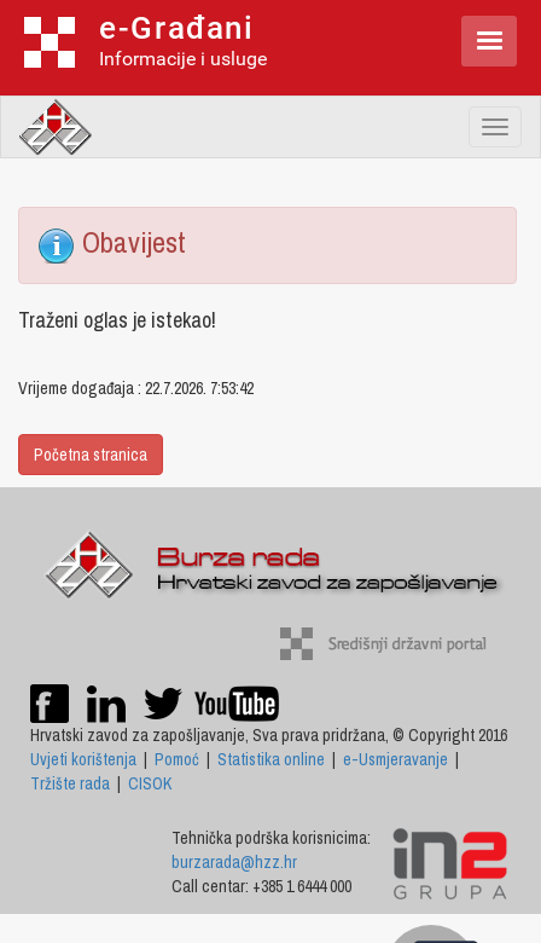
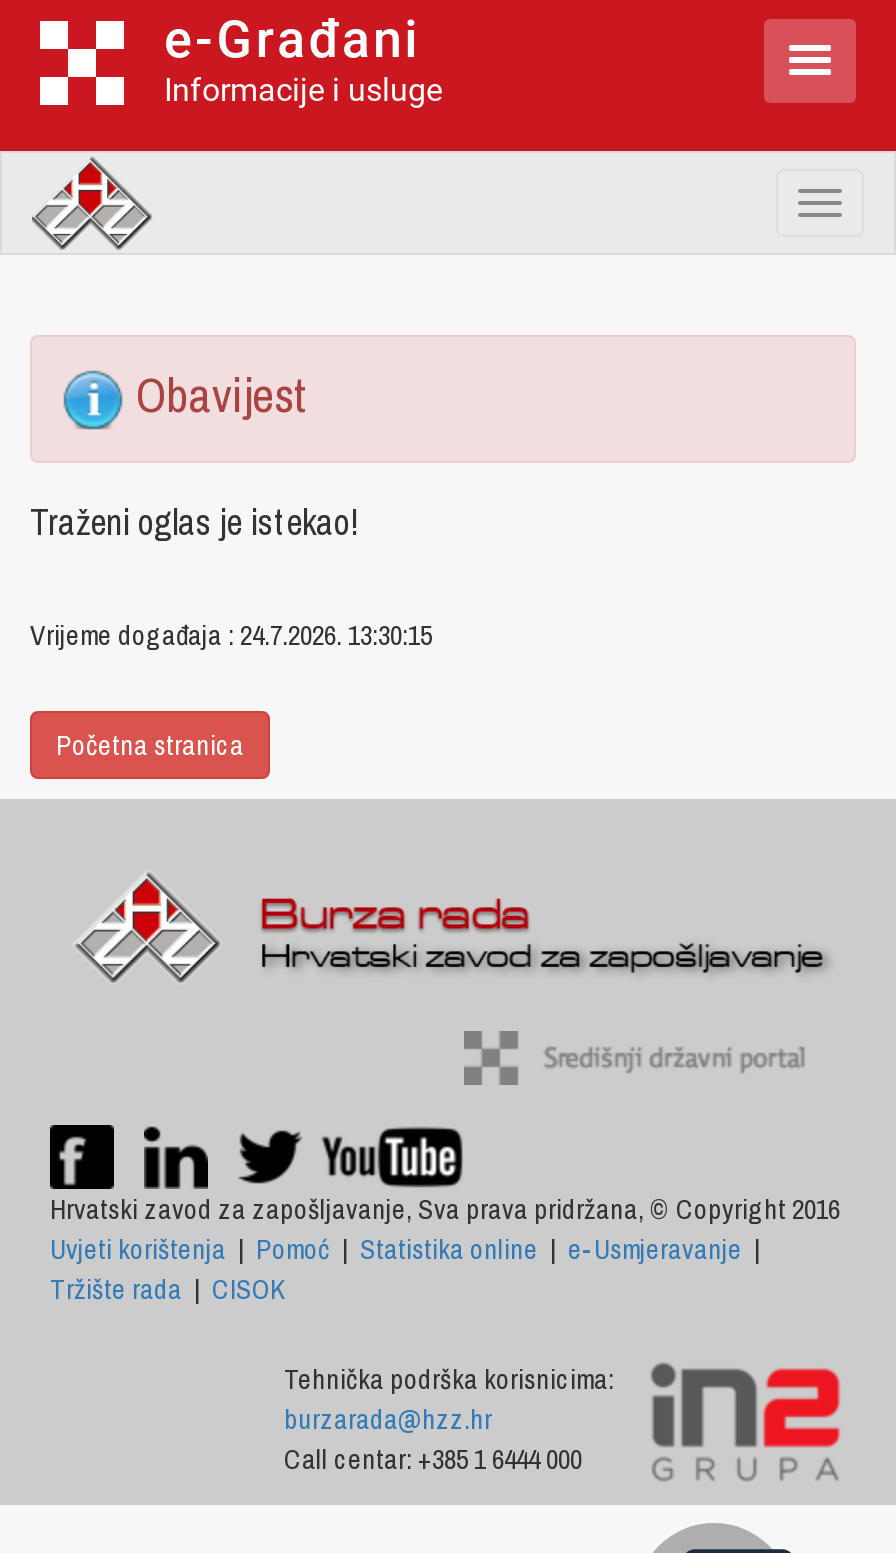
[18,377,254,399] Vrijeme događaja : 22.7.2026. 7:53:42 -> [30,617,432,653] Vrijeme događaja : 24.7.2026. 13:30:15

